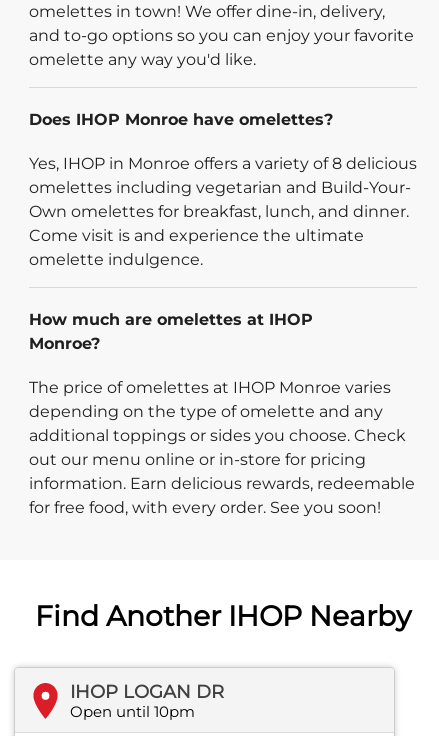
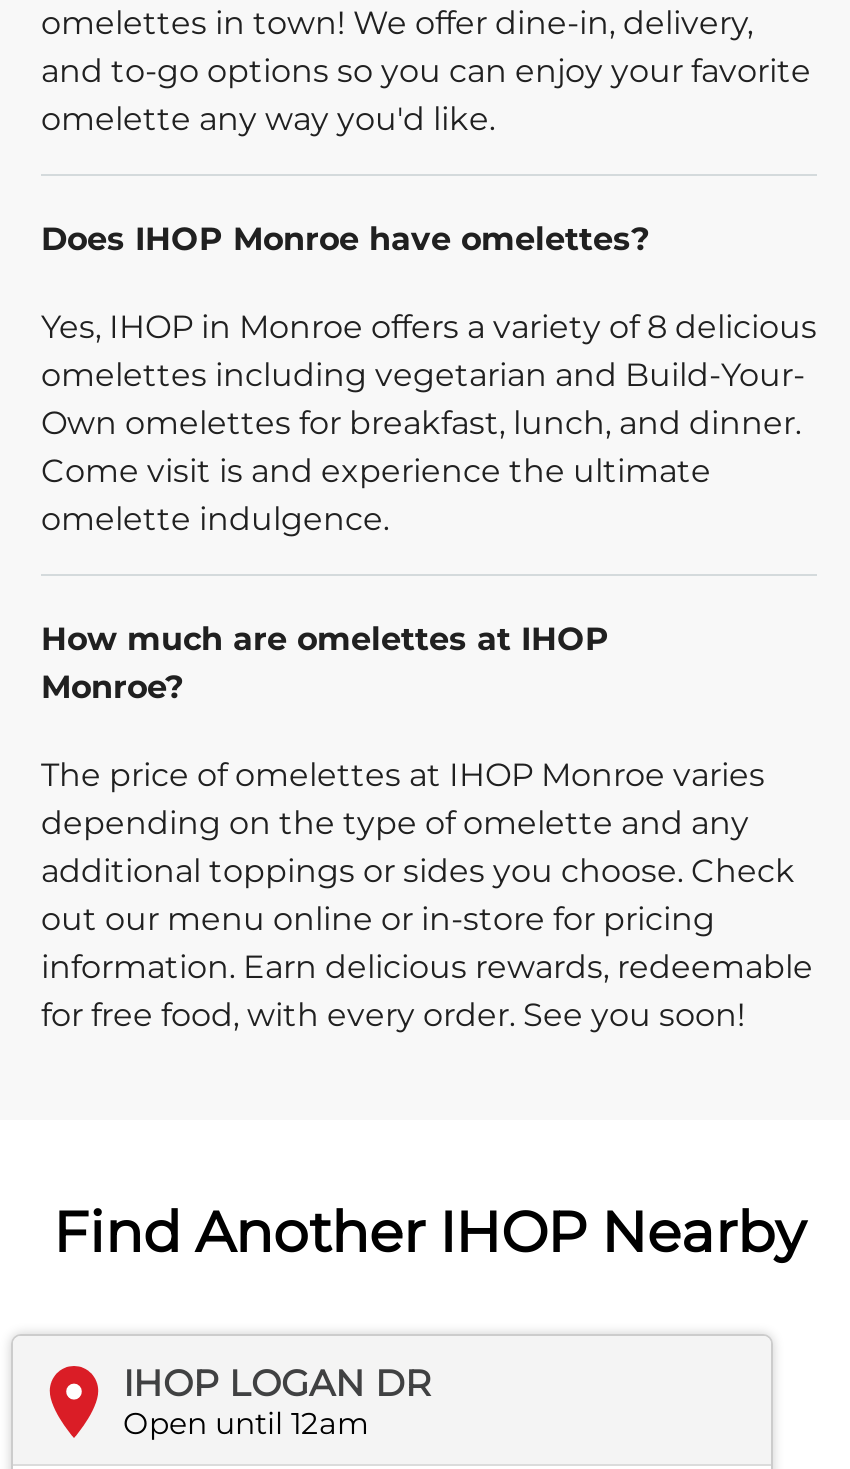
[70,702,195,721] Open until 10pm -> [123,1405,369,1443] Open until 12am

